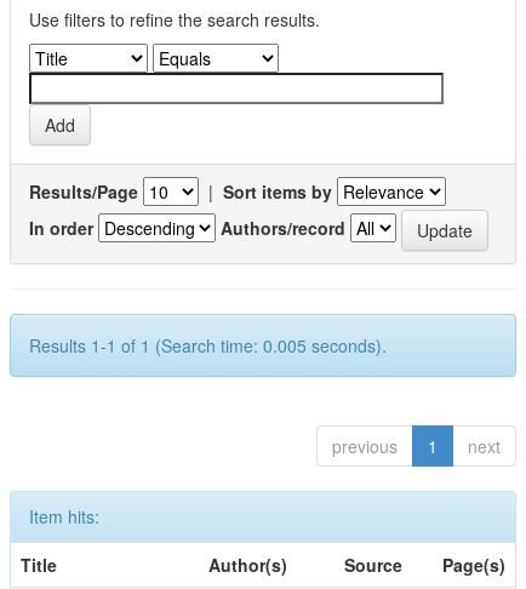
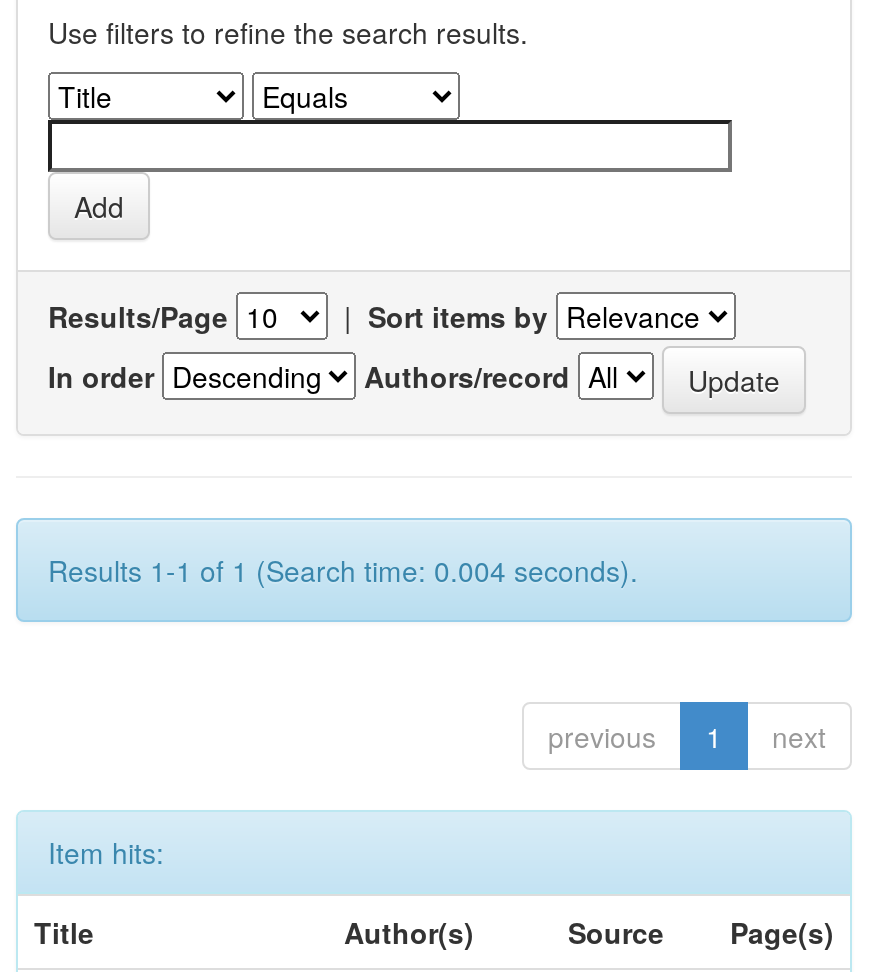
[29,333,387,358] Results 1-1 of 1 (Search time: 0.005 seconds). -> [48,550,638,590] Results 1-1 of 1 (Search time: 0.004 seconds).

